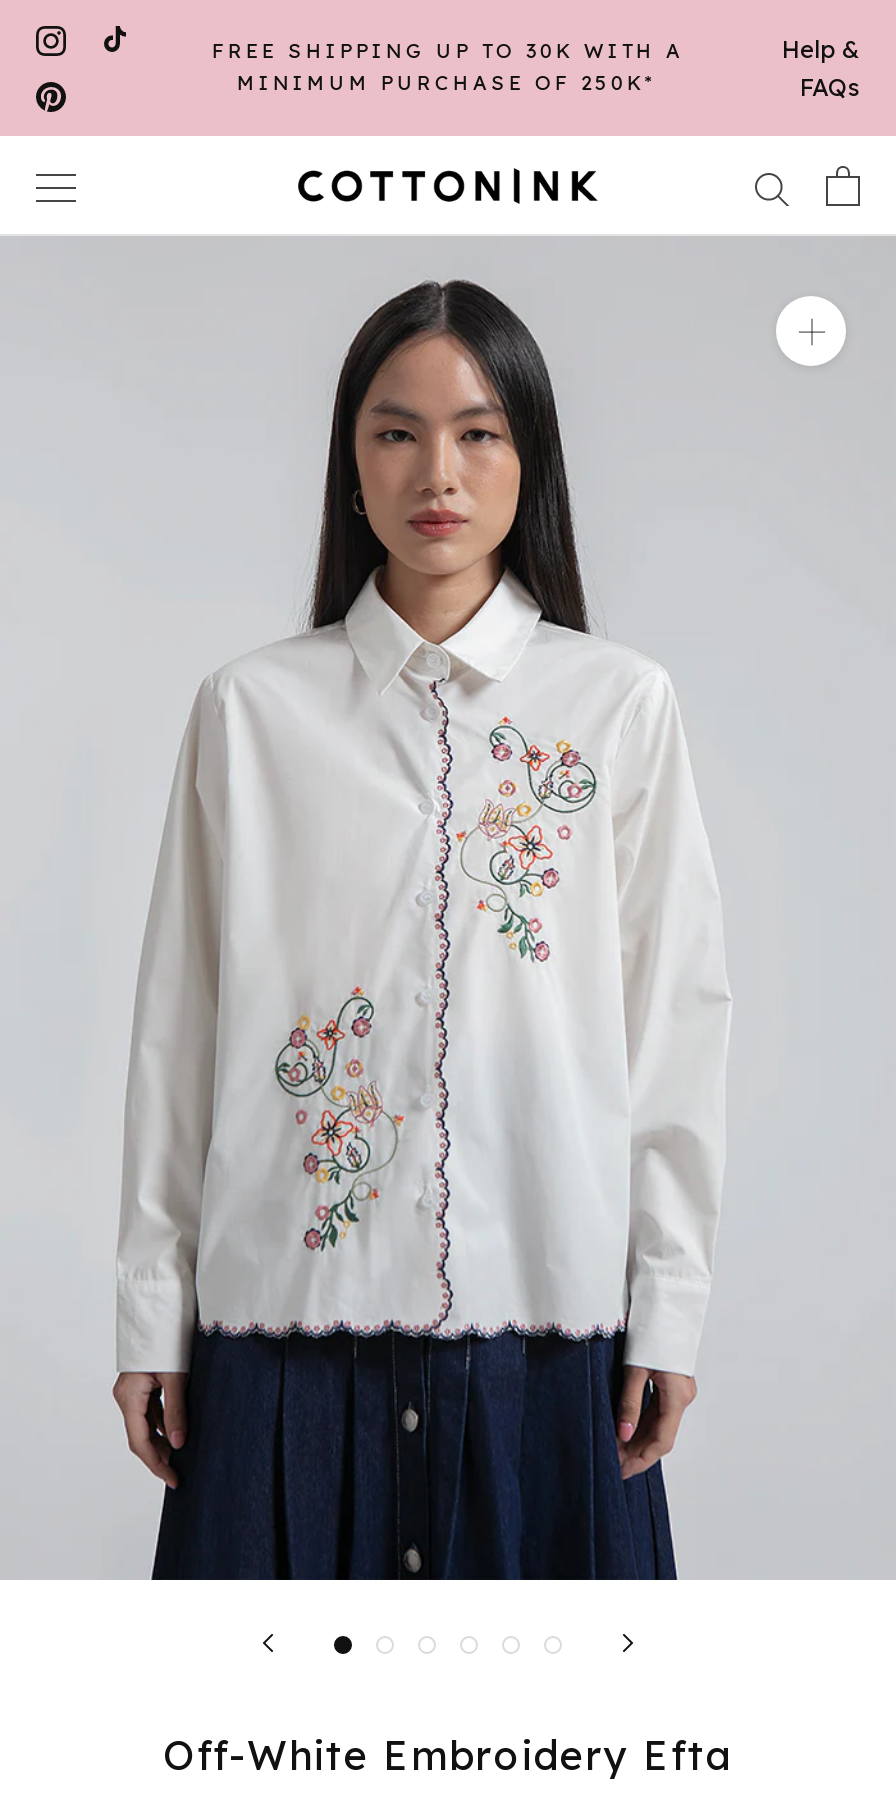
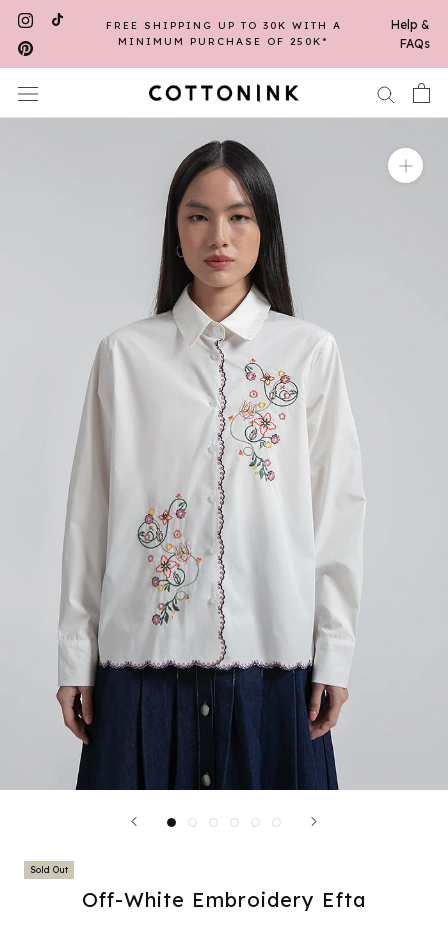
none -> [30,864,68,875] Sold Out

